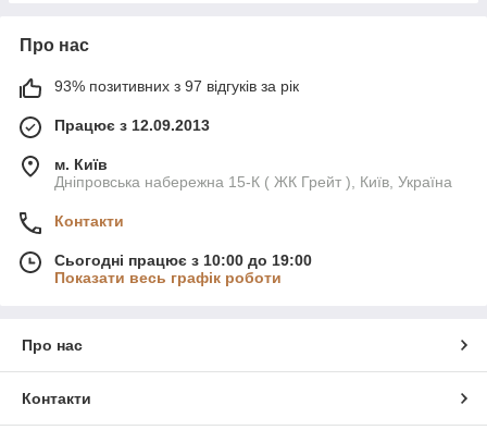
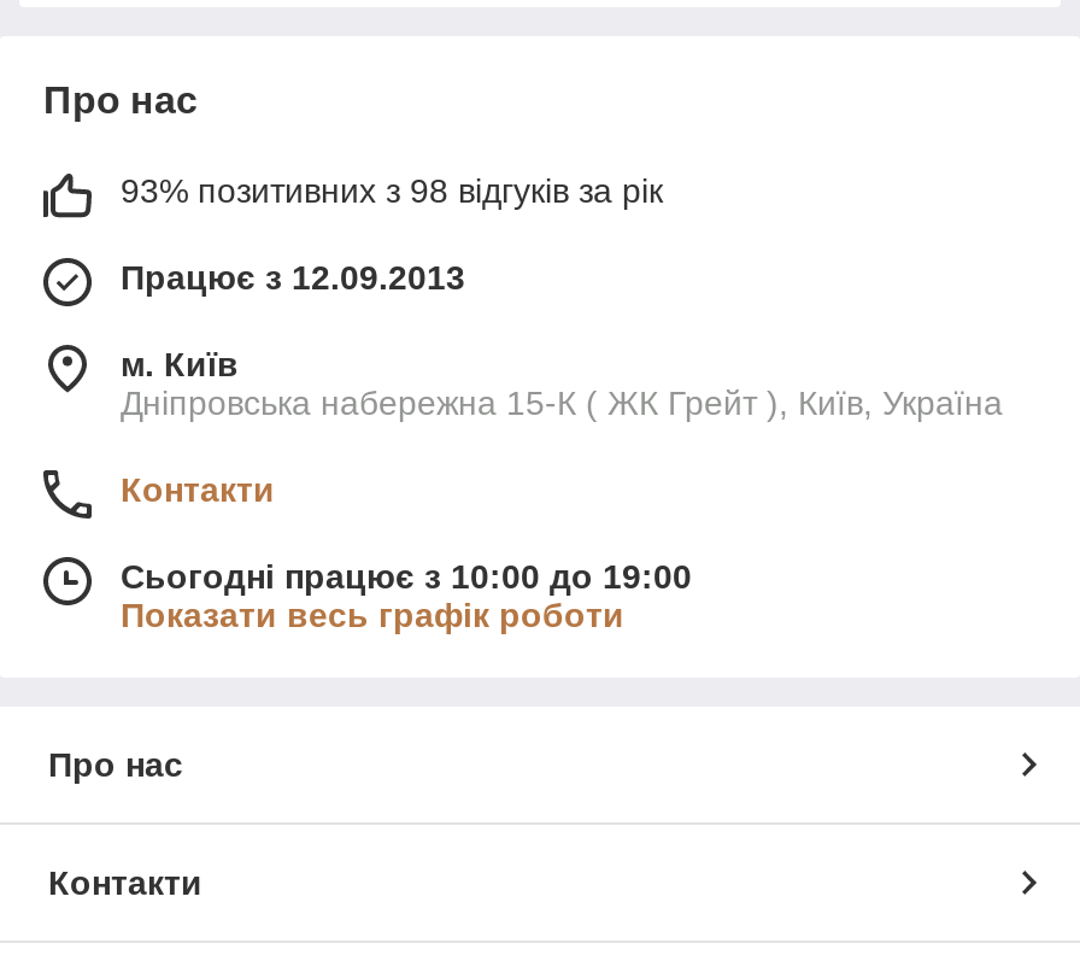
[54,77,299,94] 93% позитивних з 97 відгуків за рік -> [121,171,663,209] 93% позитивних з 98 відгуків за рік

